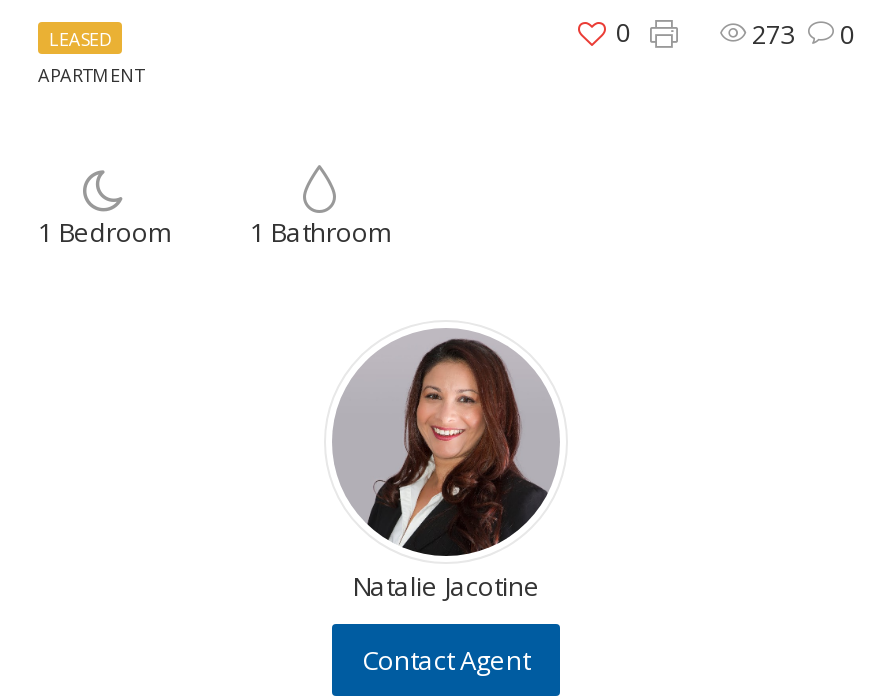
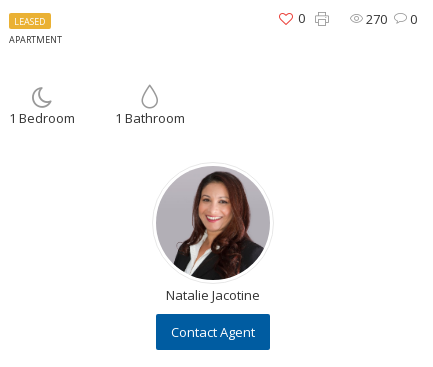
[746,16,854,52] 273 0 -> [363,10,417,28] 270 0

